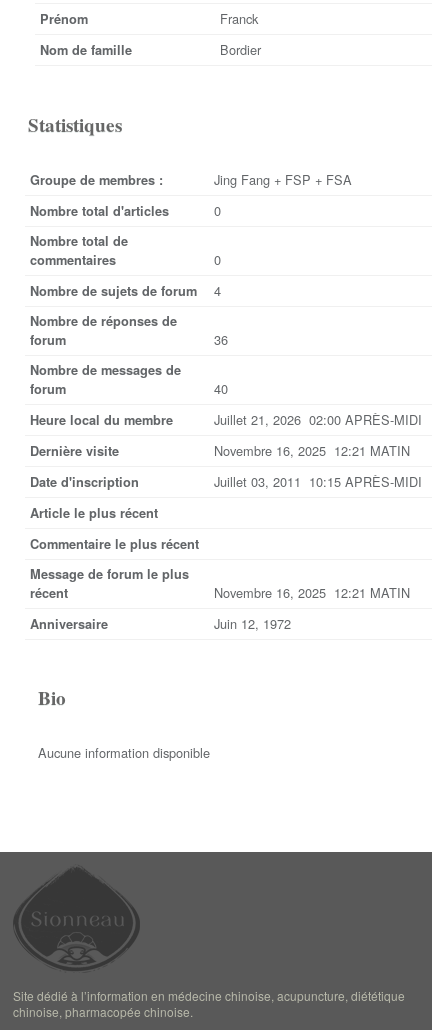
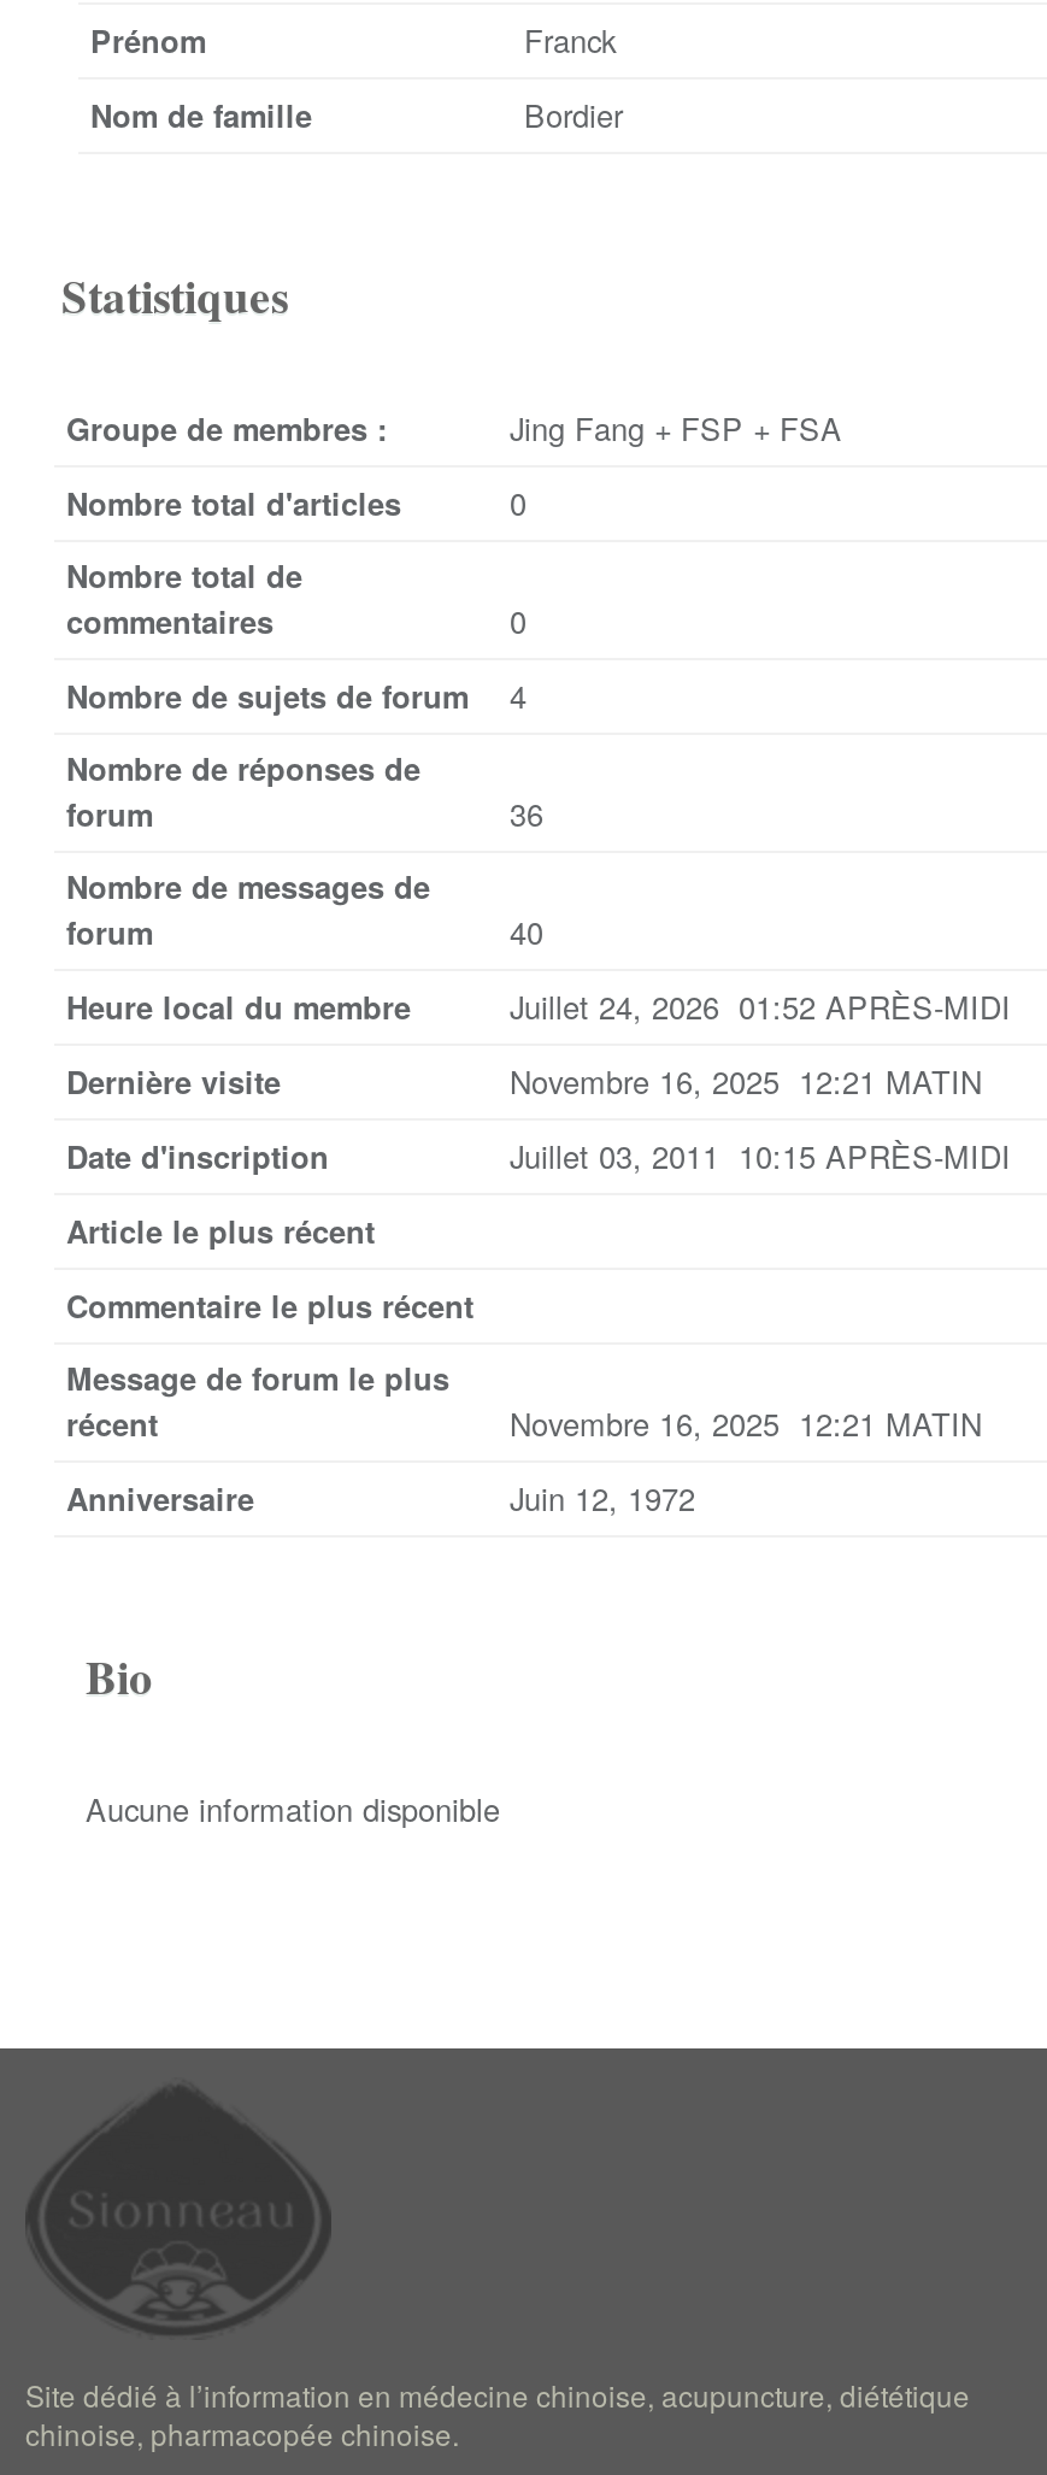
[210,410,422,429] Juillet 21, 2026 02:00 APRÈS-MIDI -> [500,982,1011,1028] Juillet 24, 2026 01:52 APRÈS-MIDI

